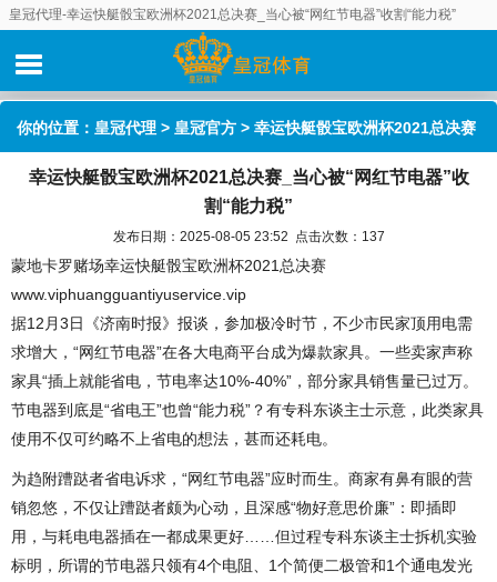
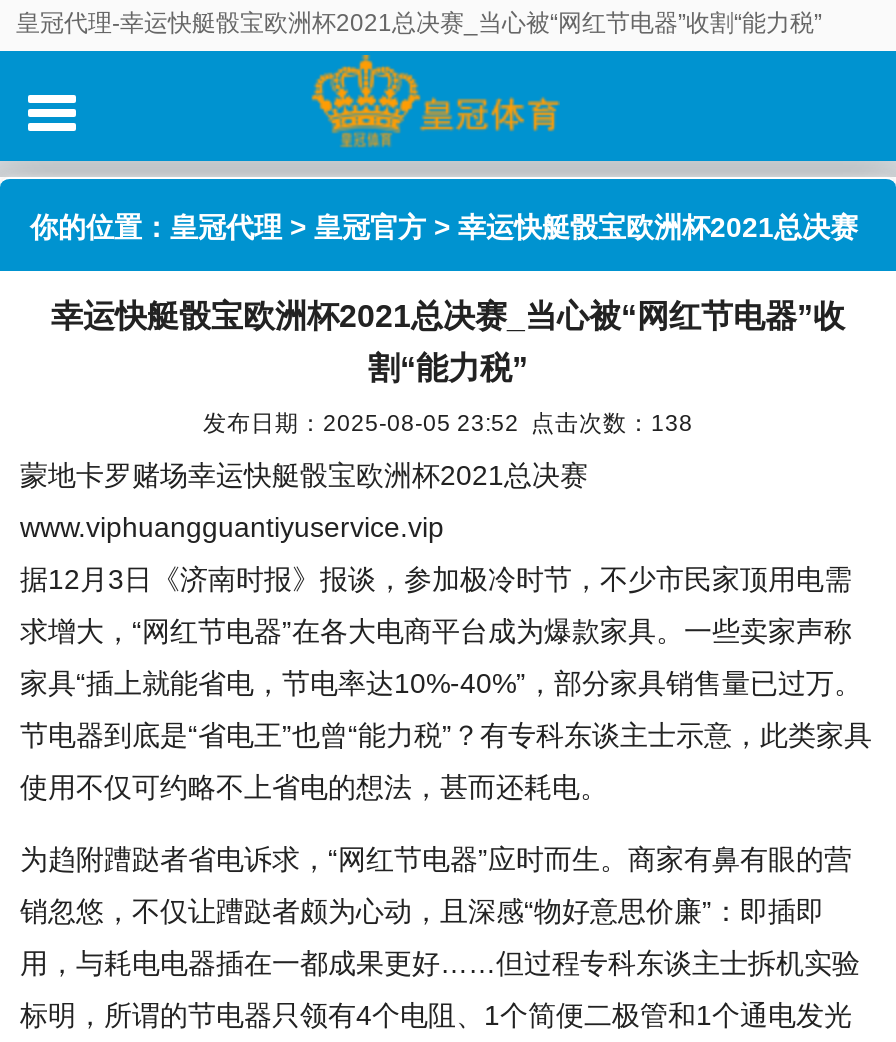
[113,229,384,243] 发布日期：2025-08-05 23:52 点击次数：137 -> [203,409,693,435] 发布日期：2025-08-05 23:52 点击次数：138

